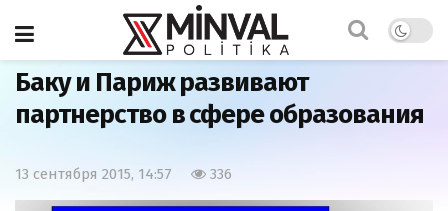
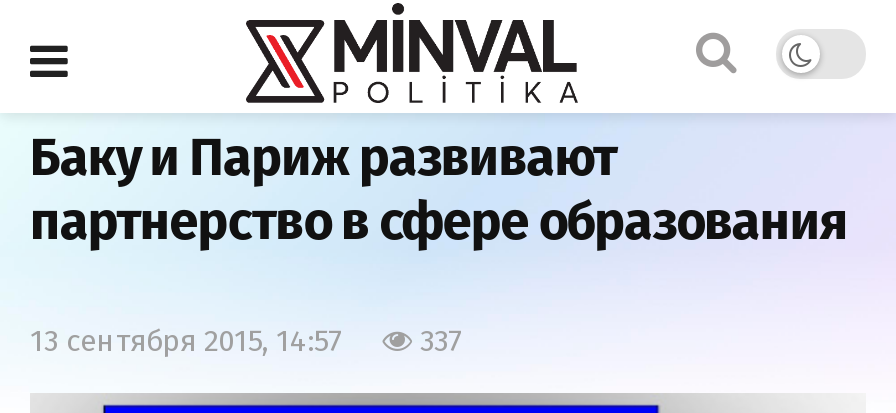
[15,165,232,183] 13 сентября 2015, 14:57 336 -> [30,324,464,360] 13 сентября 2015, 14:57 337

